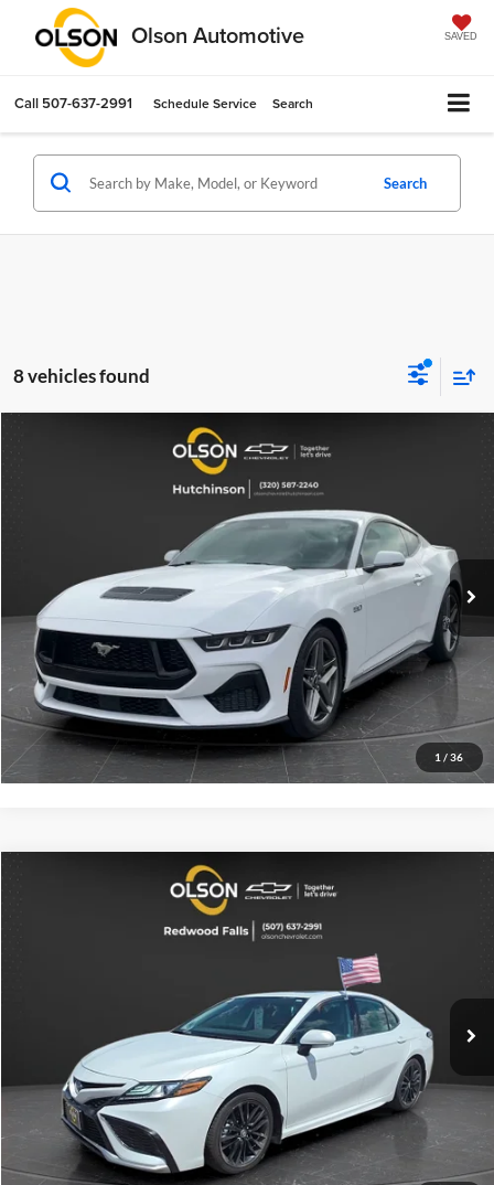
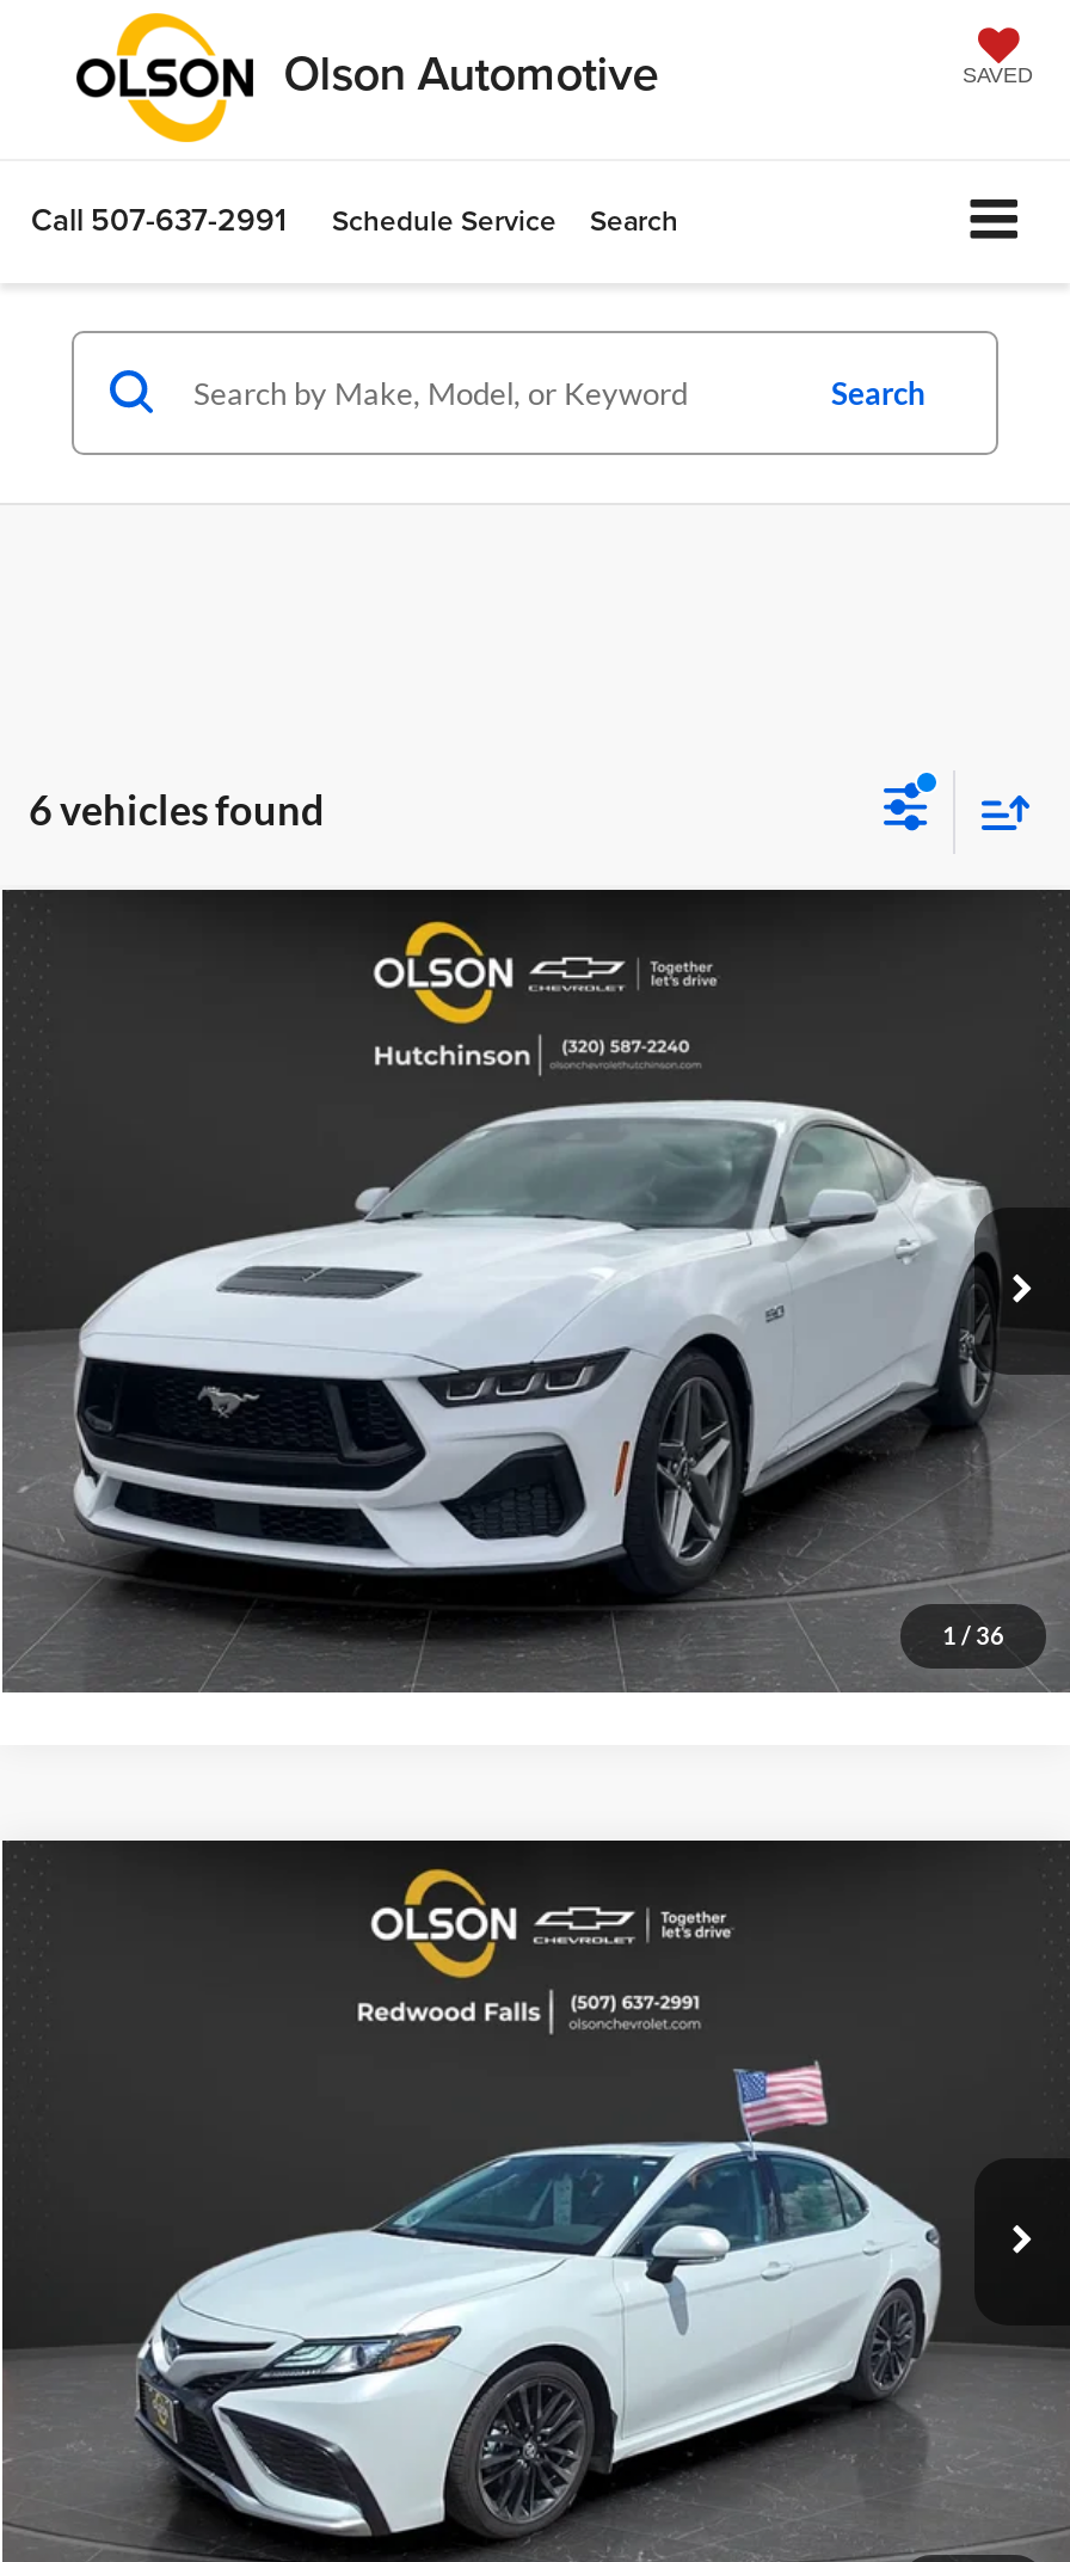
[13,364,150,387] 8 vehicles found -> [29,785,325,835] 6 vehicles found

